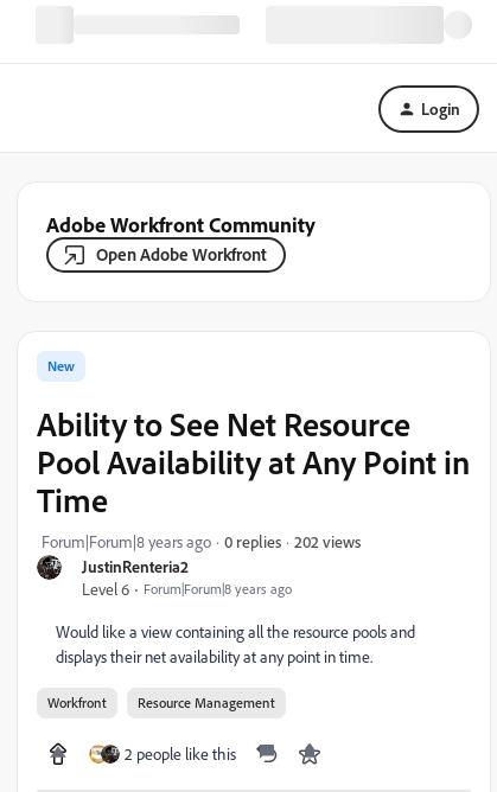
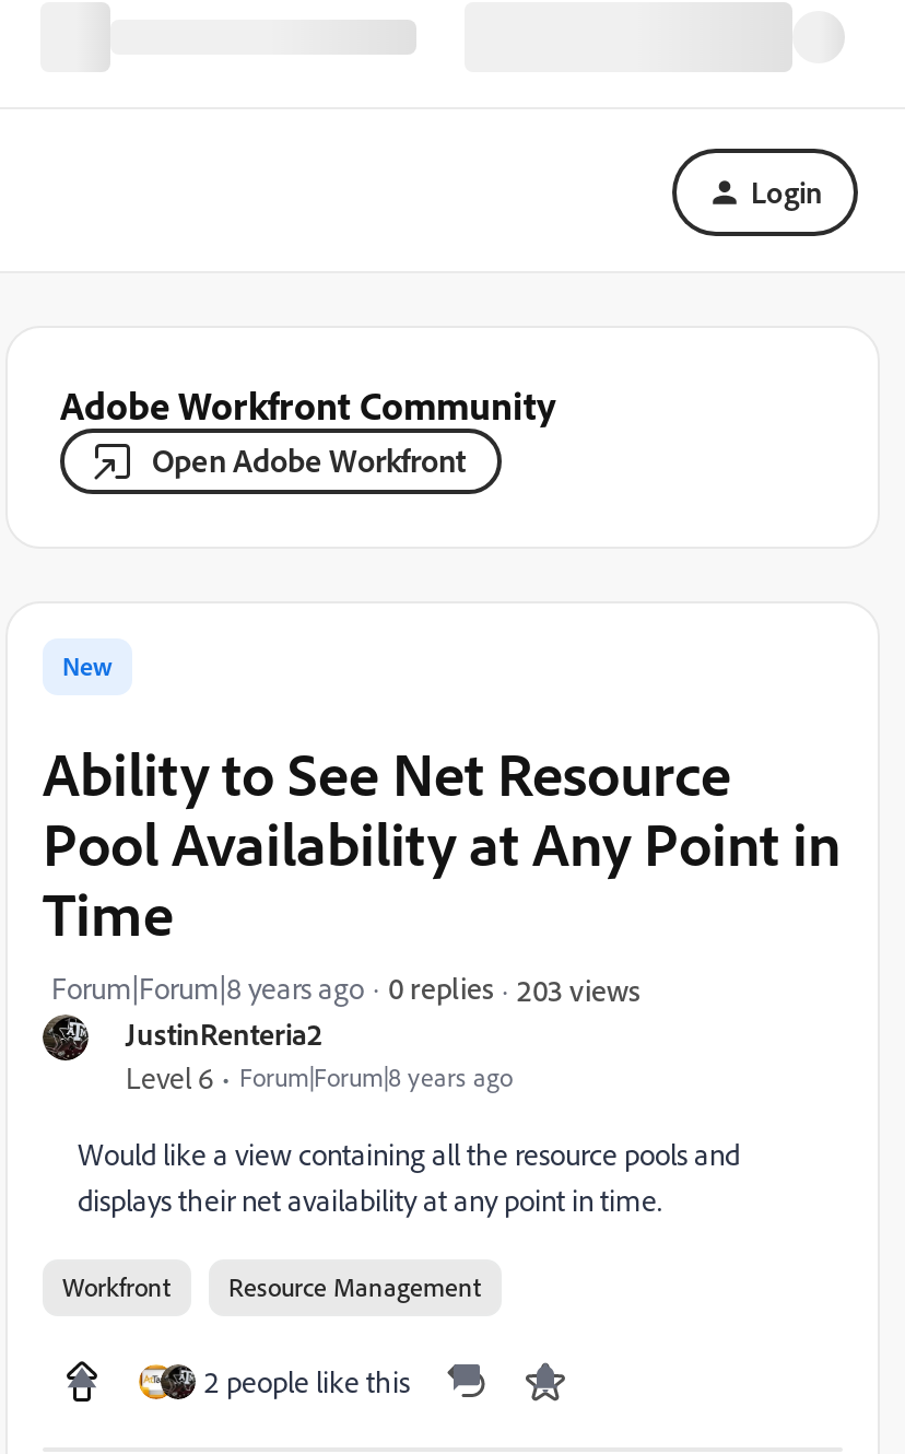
[294,531,361,551] 202 views -> [517,970,639,1007] 203 views

